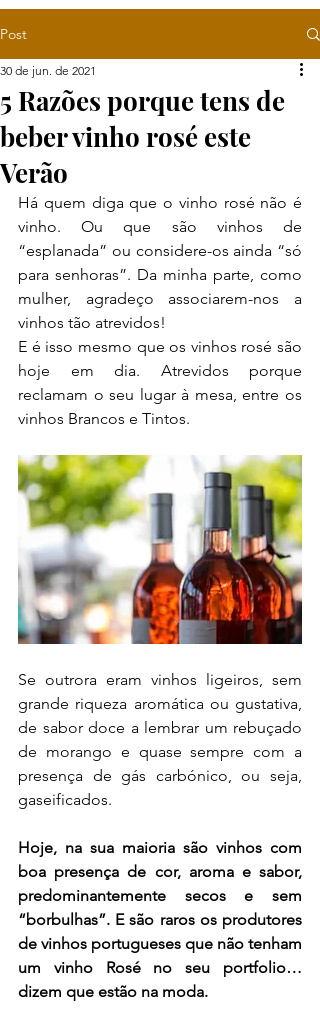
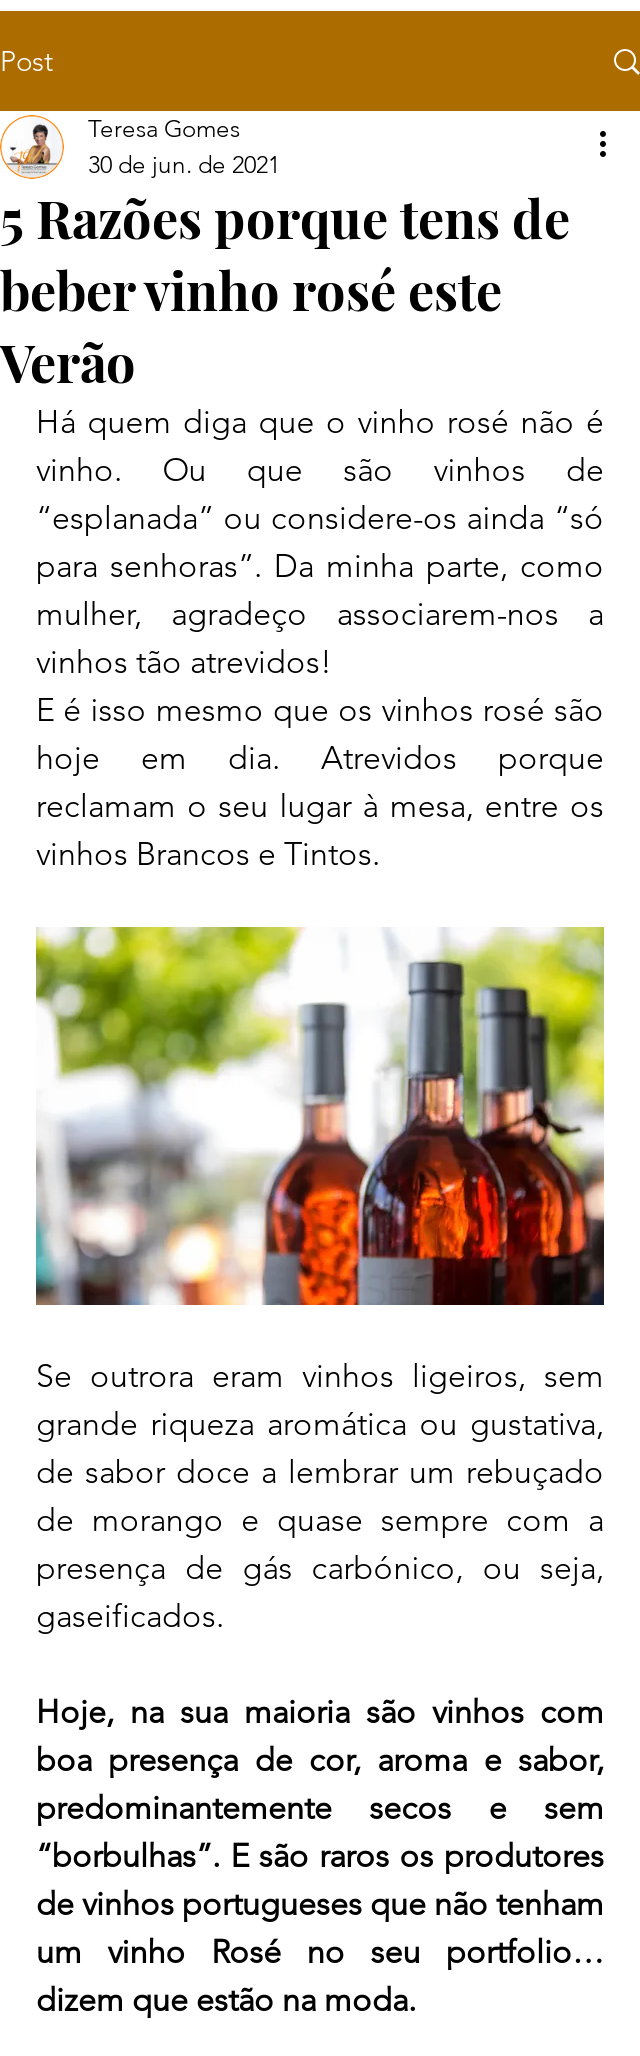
none -> [88,113,240,143] Teresa Gomes

